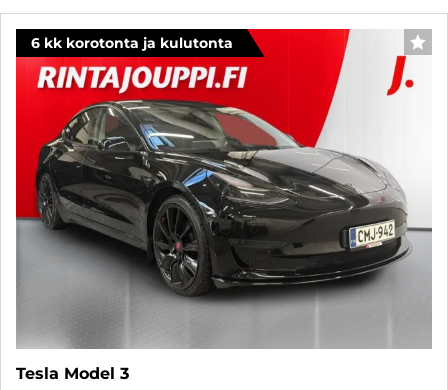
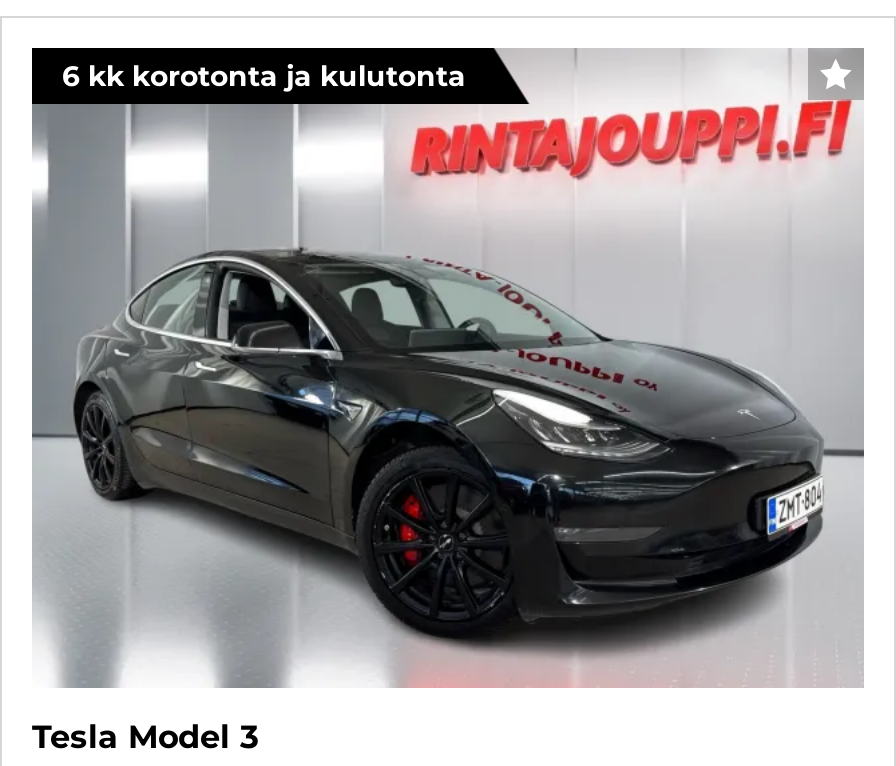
[15,28,431,350] [image] -> [30,48,864,688] [image]

